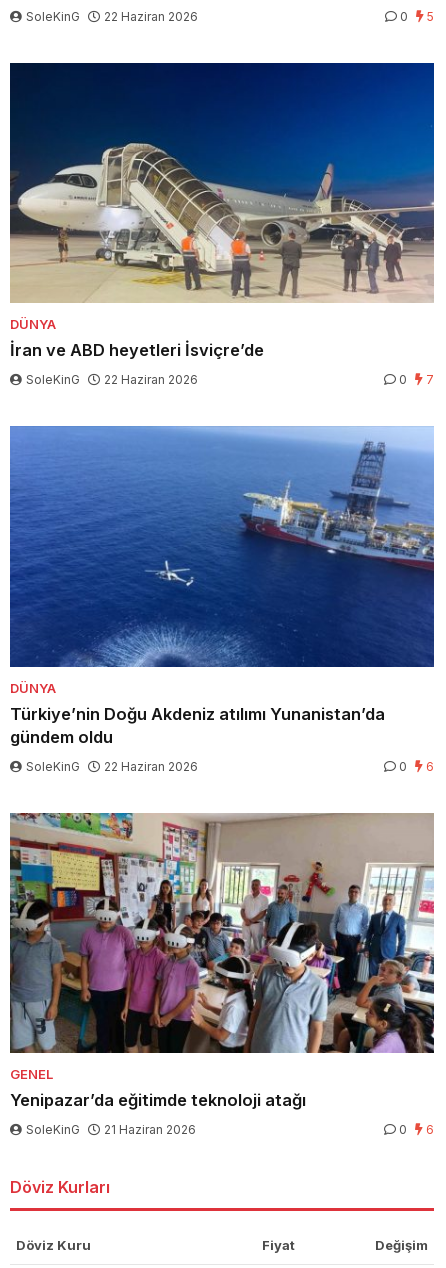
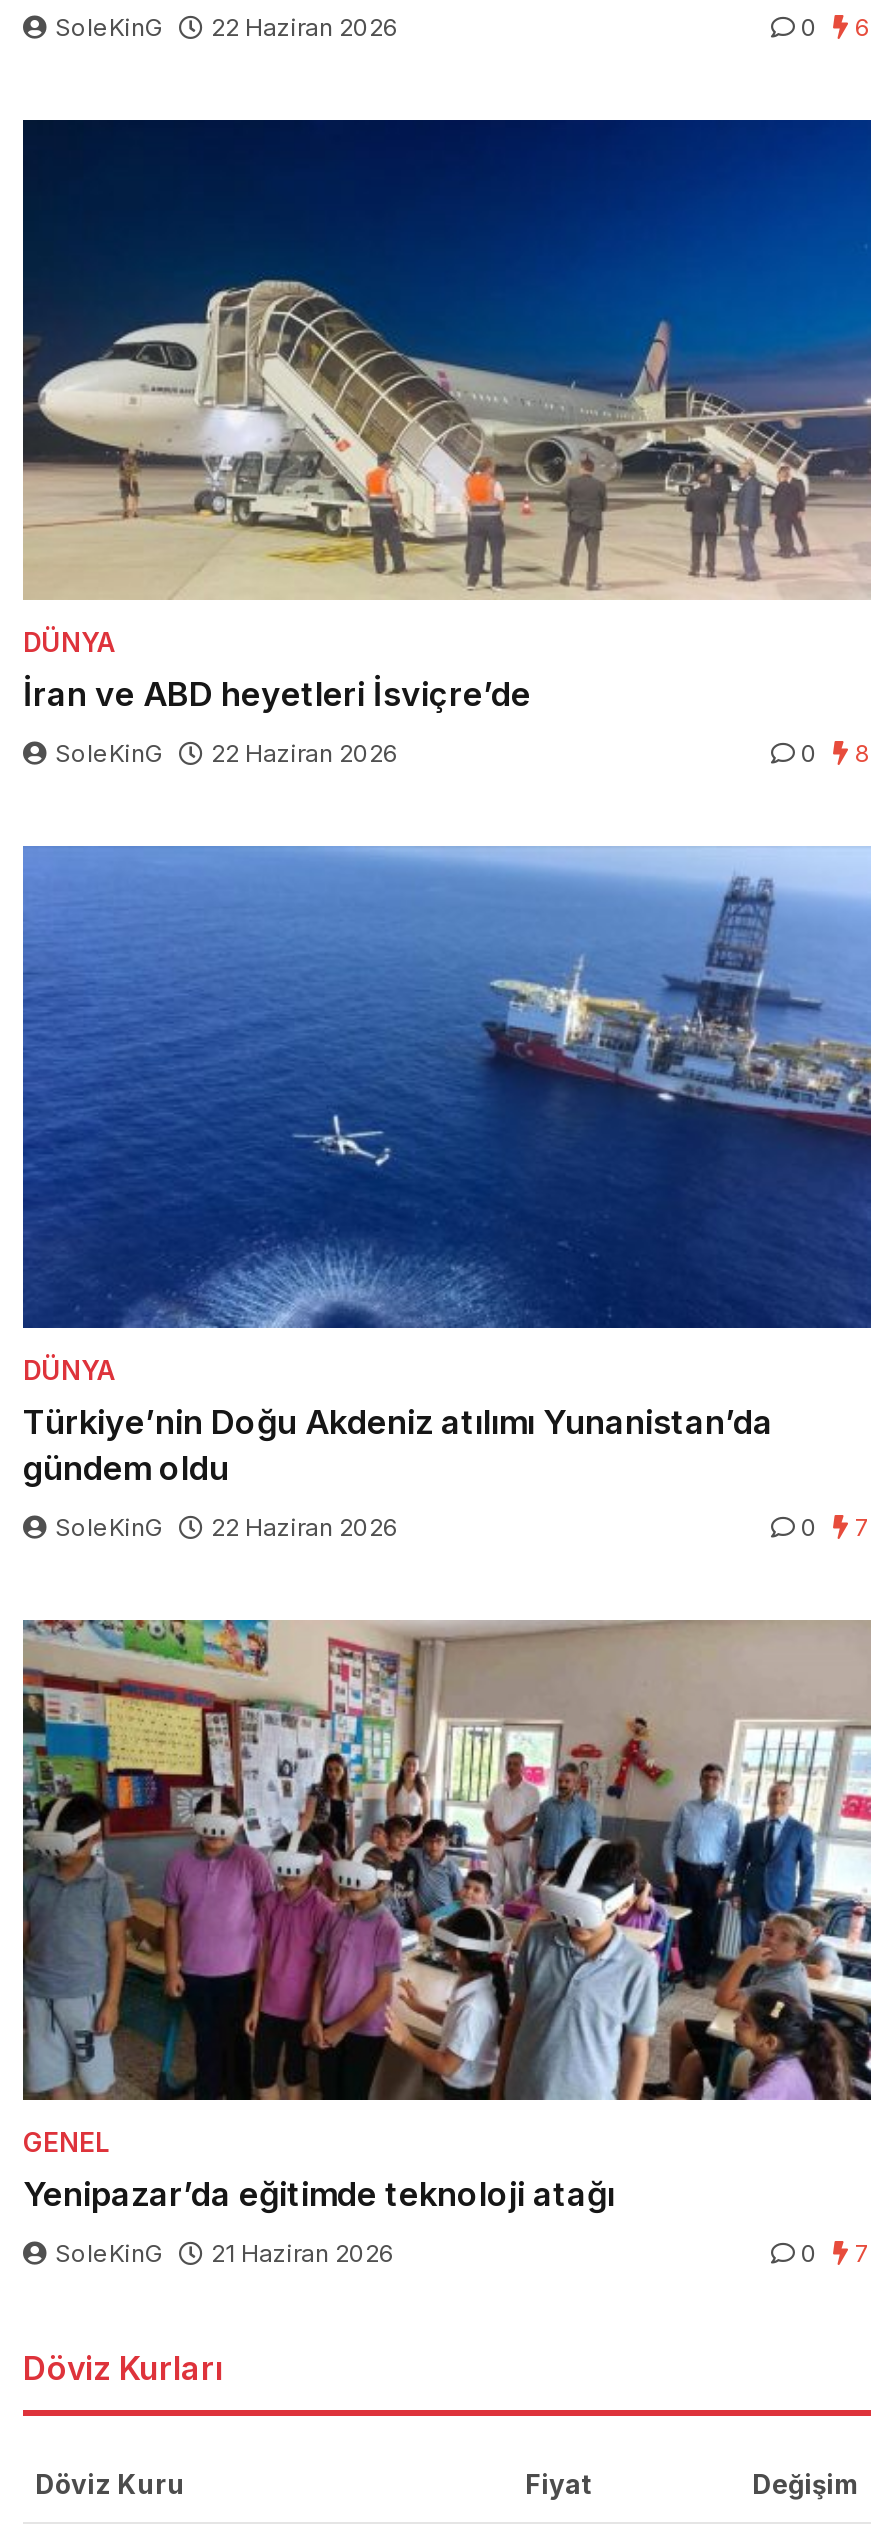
[397,9,434,24] 0 5 -> [795,12,871,42] 0 6
[396,372,434,387] 0 7 -> [795,739,871,769] 0 8
[396,759,434,774] 0 6 -> [795,1511,871,1541] 0 7
[396,1122,434,1137] 0 6 -> [795,2238,871,2268] 0 7

